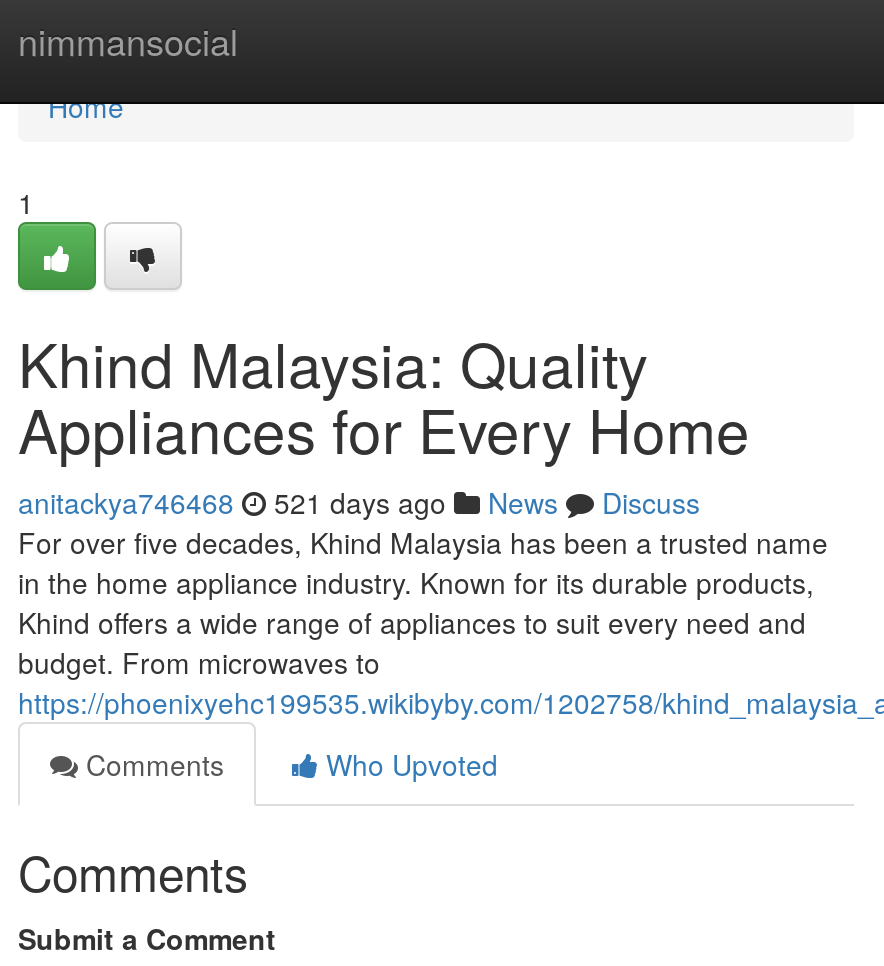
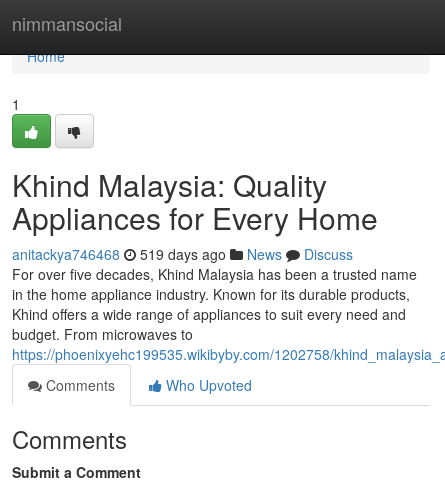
[18,482,700,522] anitackya746468 521 days ago News Discuss -> [12,244,353,264] anitackya746468 519 days ago News Discuss

